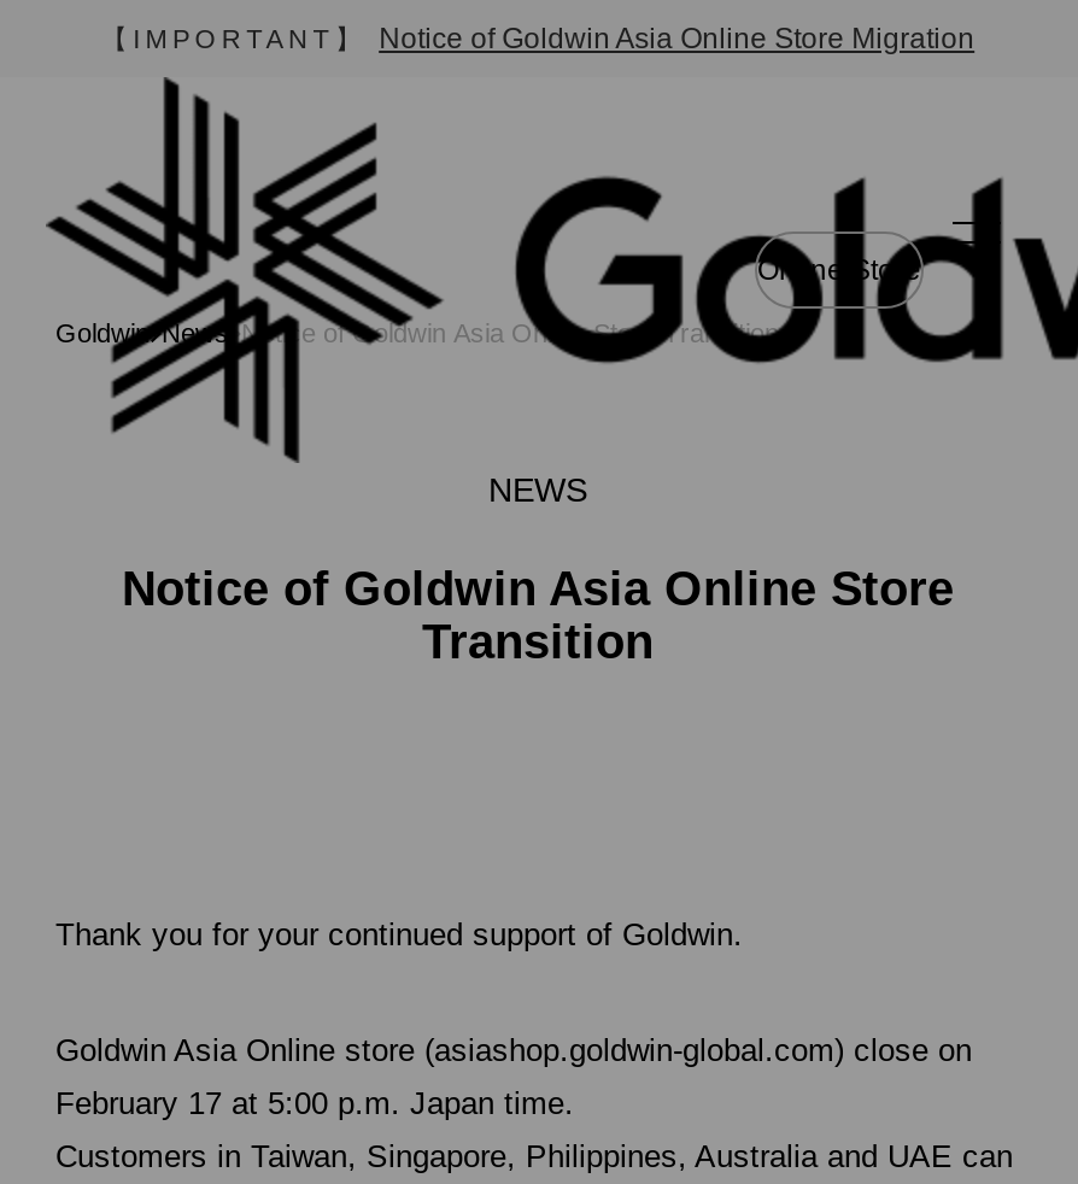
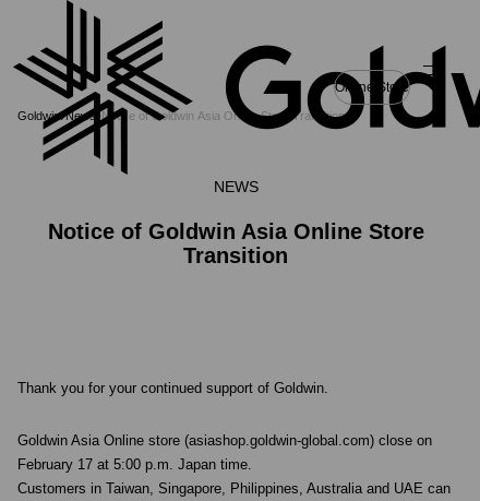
[101,20,975,54] 【IMPORTANT】 Notice of Goldwin Asia Online Store Migration -> none

